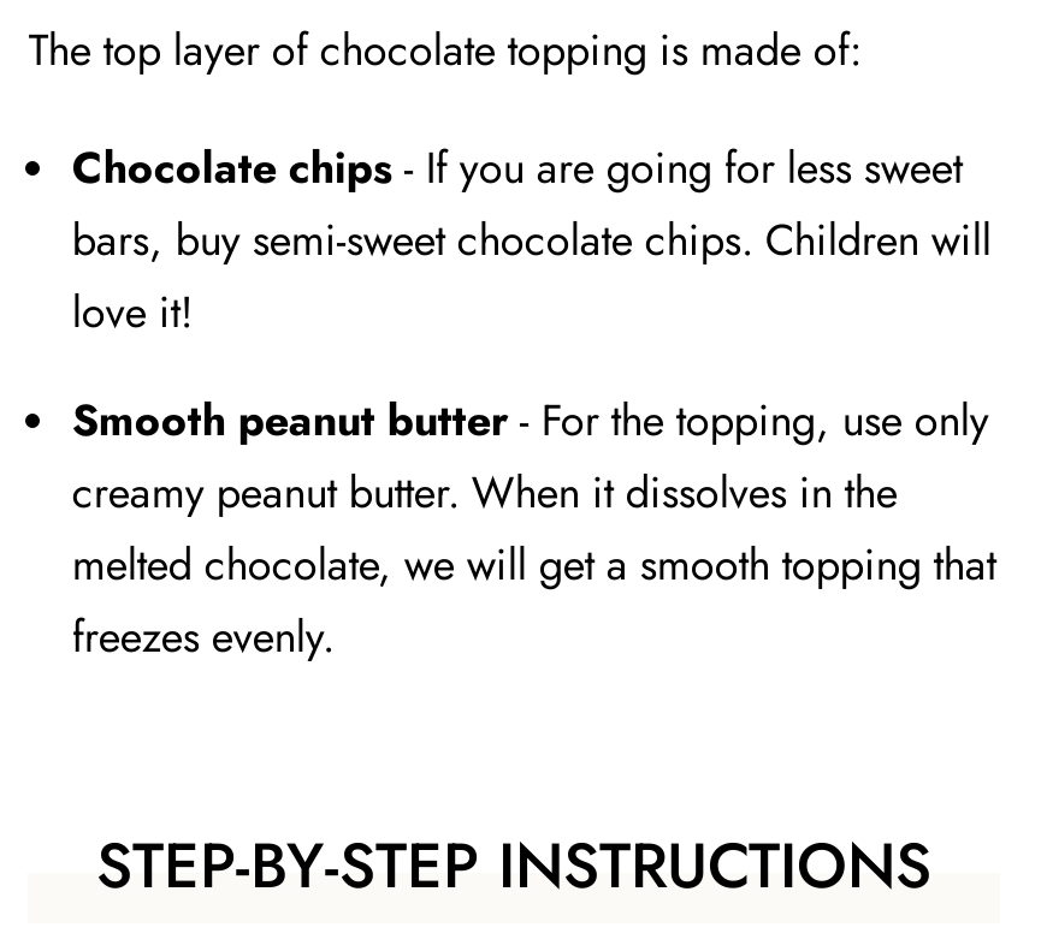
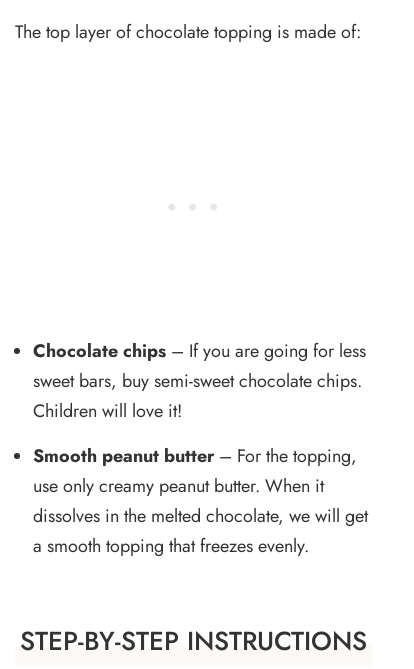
[72,136,991,342] Chocolate chips - If you are going for less sweet | bars, buy semi-sweet chocolate chips. Children will | love it! -> [33,338,366,424] Chocolate chips – If you are going for less | sweet bars, buy semi-sweet chocolate chips. | Children will love it!
[72,388,996,667] Smooth peanut butter - For the topping, use only | creamy peanut butter. When it dissolves in the | melted chocolate, we will get a smooth topping that | freezes evenly. -> [33,443,368,559] Smooth peanut butter – For the topping, | use only creamy peanut butter. When it | dissolves in the melted chocolate, we will get | a smooth topping that freezes evenly.

